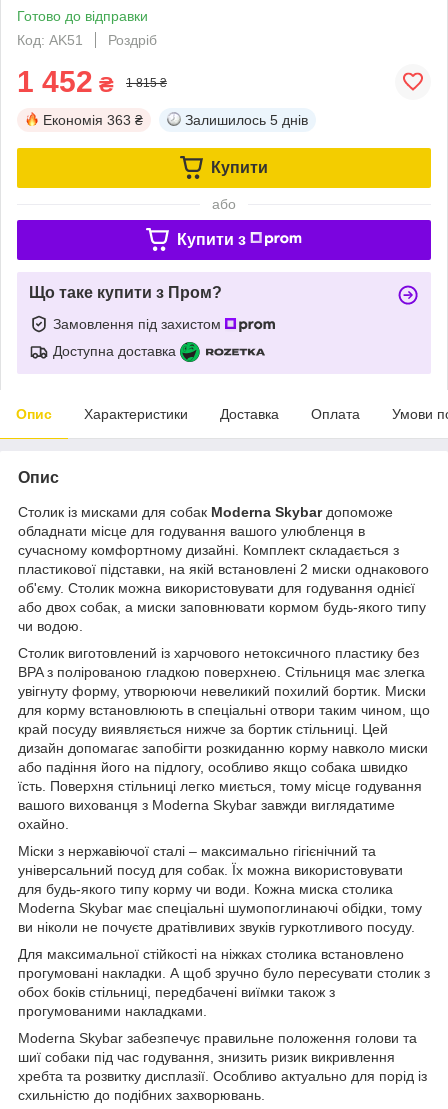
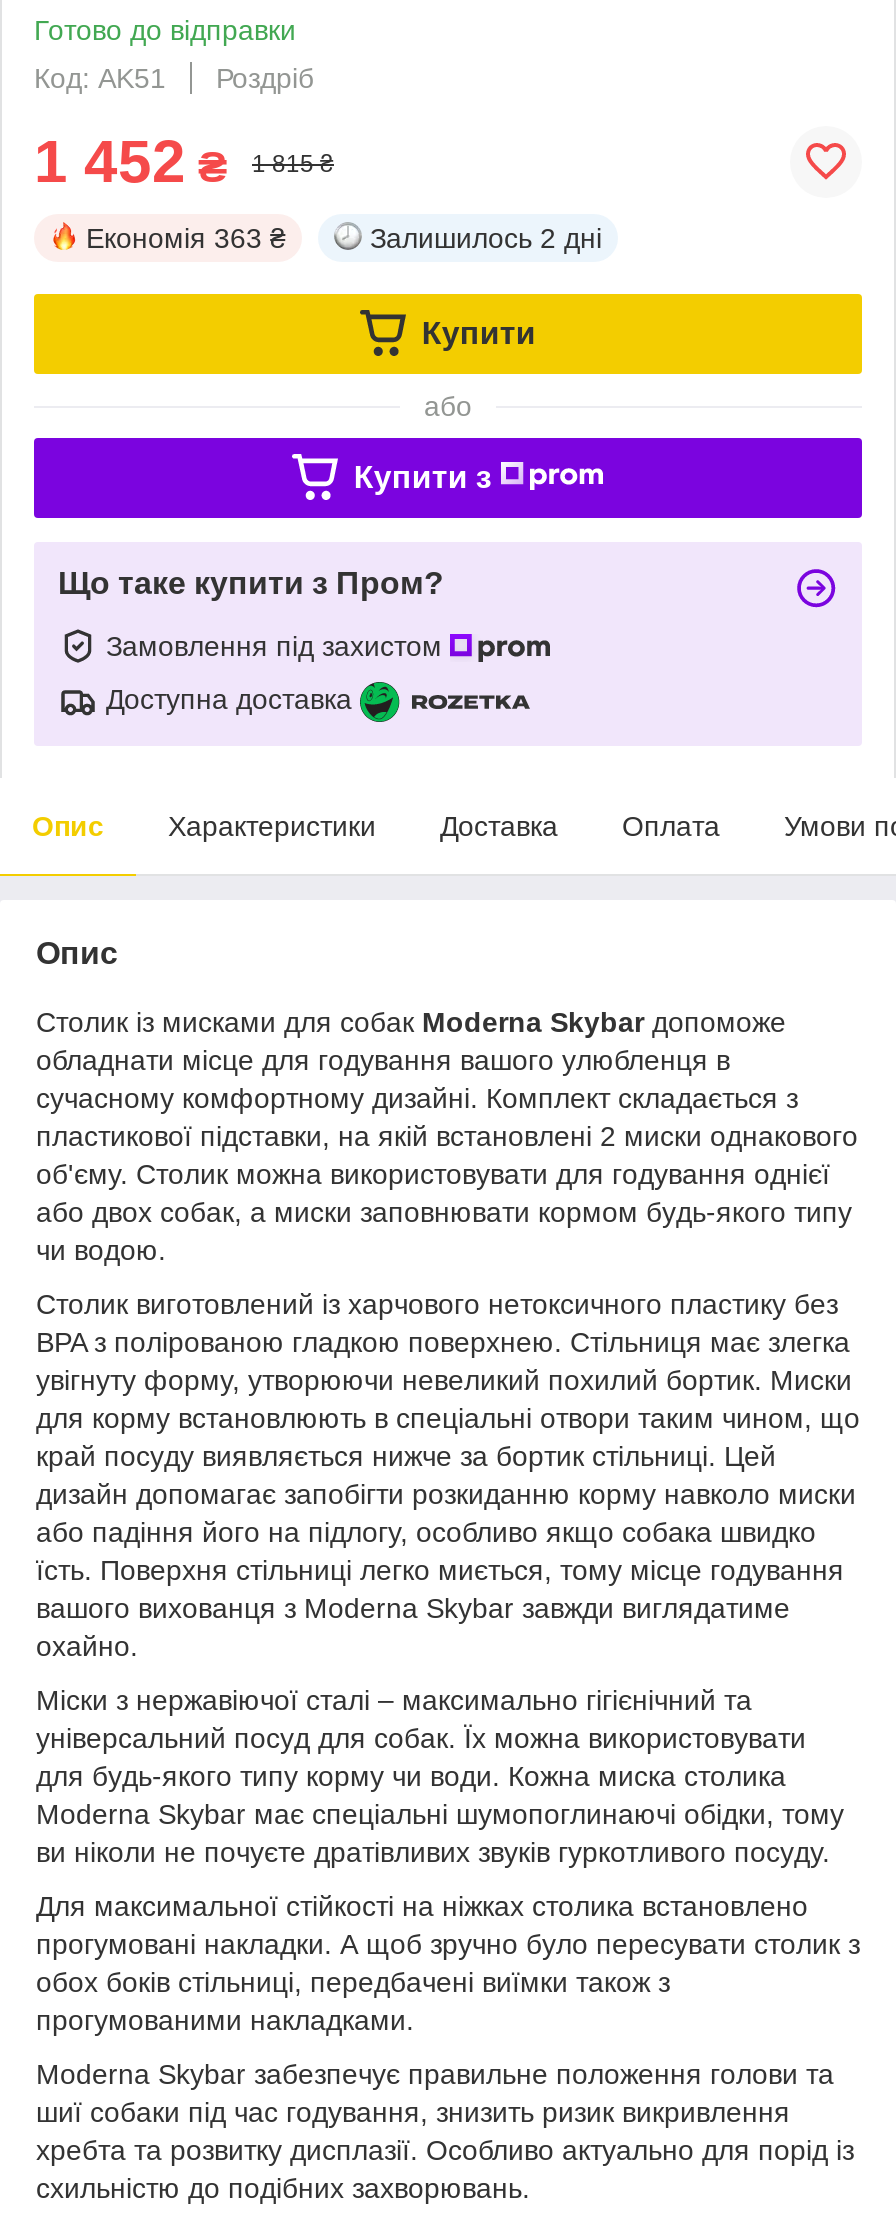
[185,112,308,128] Залишилось 5 днів -> [370,222,602,254] Залишилось 2 дні

